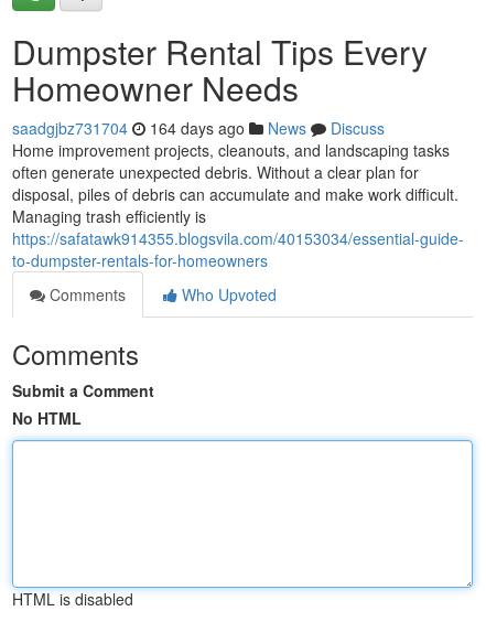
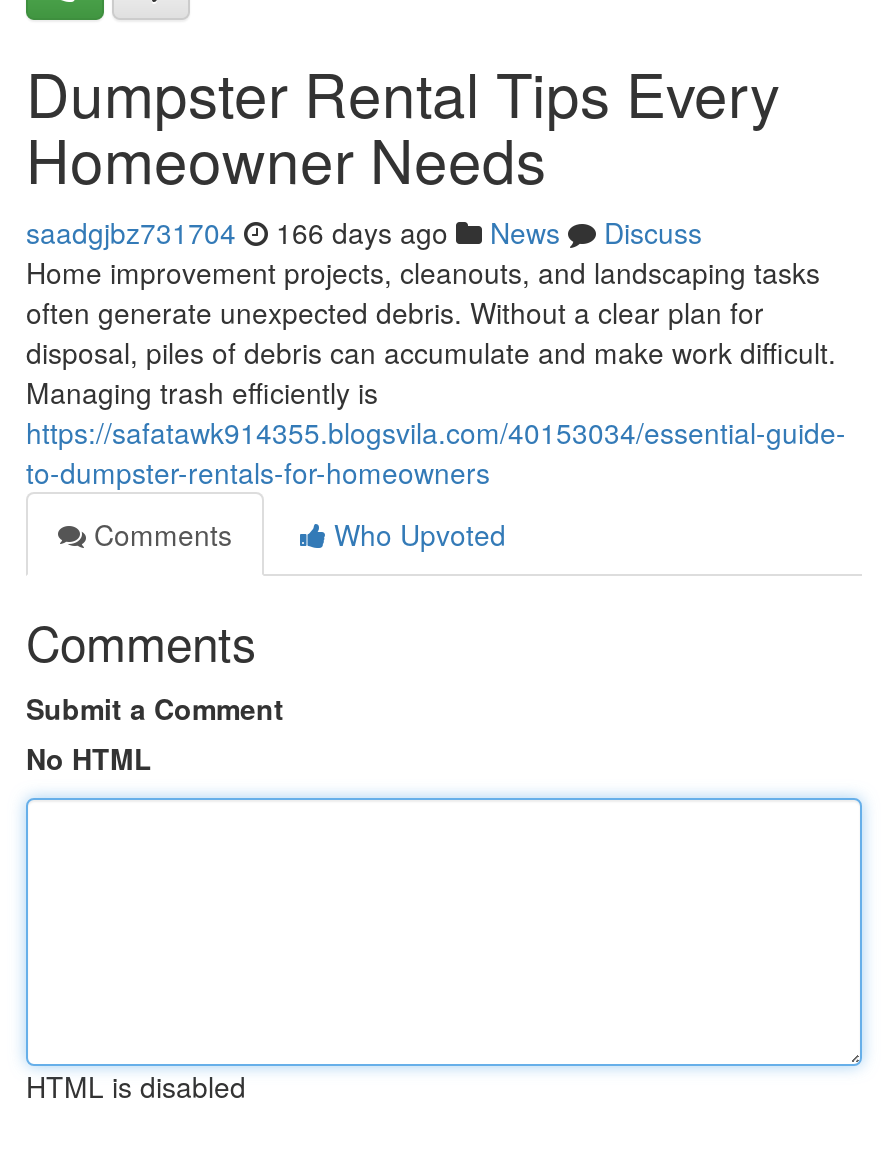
[12,117,385,139] saadgjbz731704 164 days ago News Discuss -> [26,212,702,252] saadgjbz731704 166 days ago News Discuss

